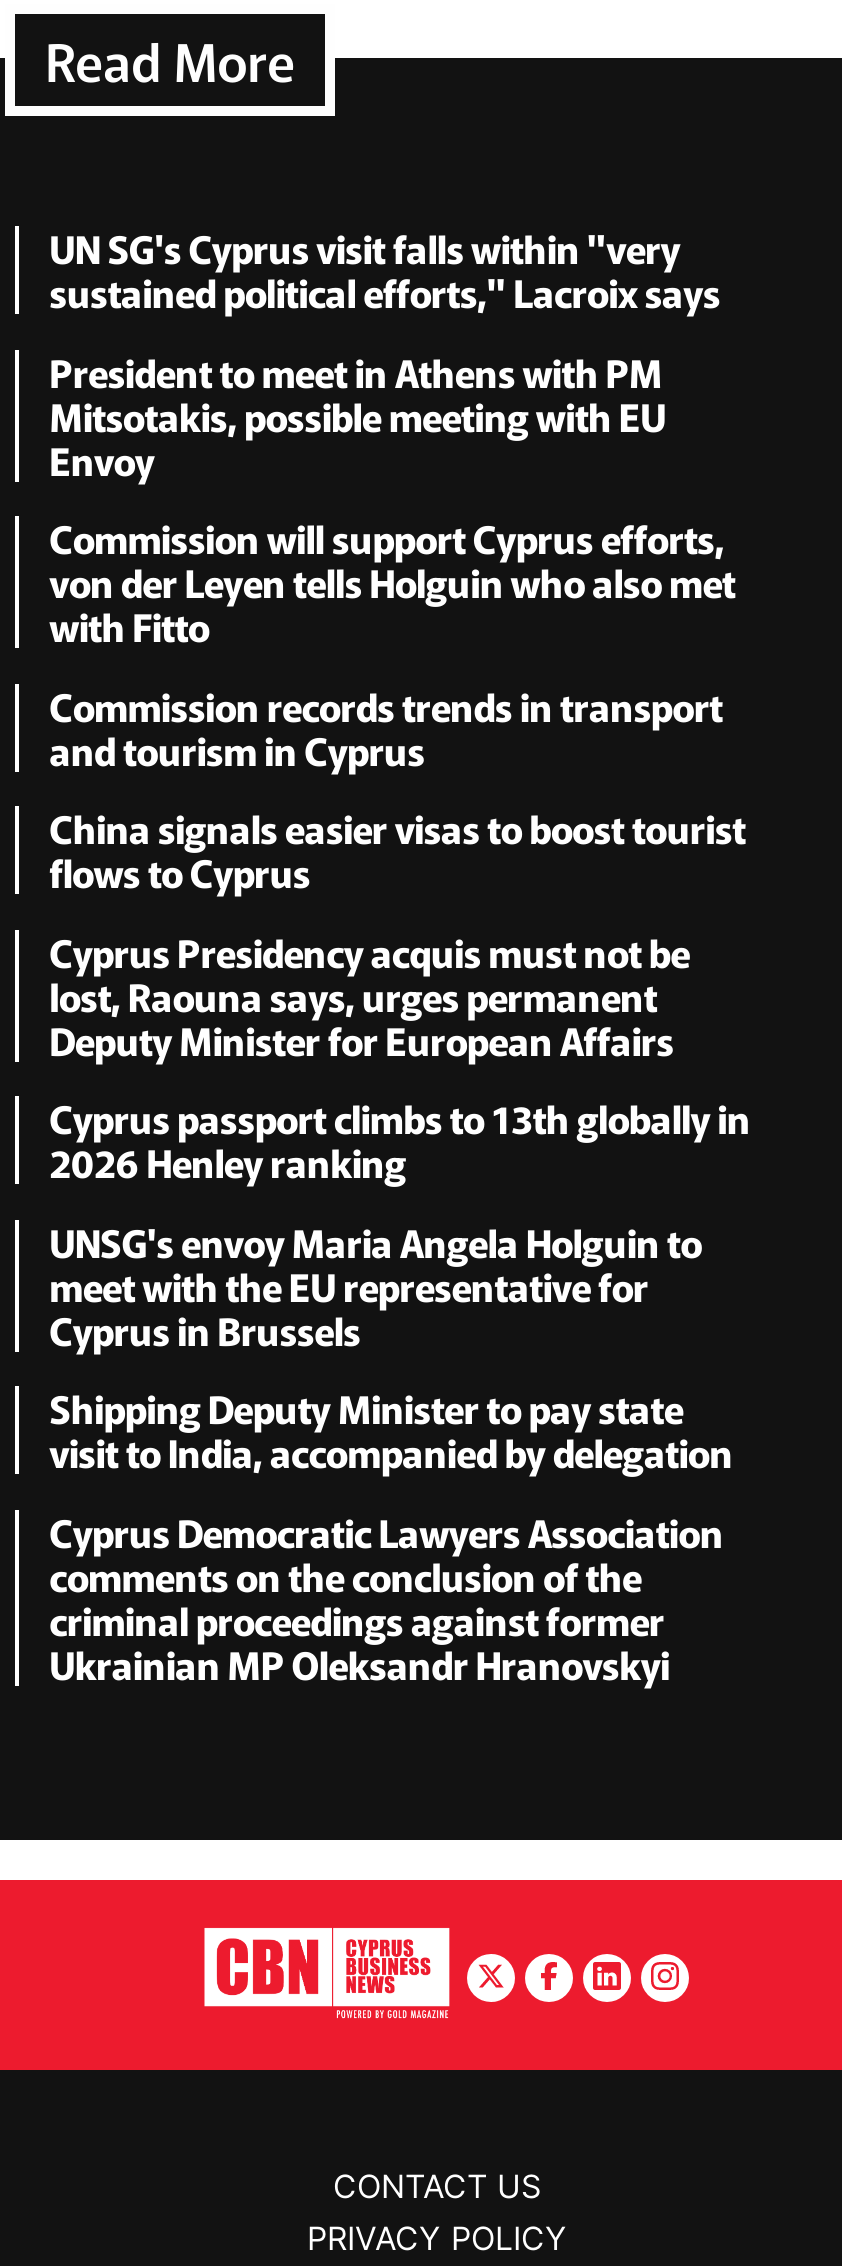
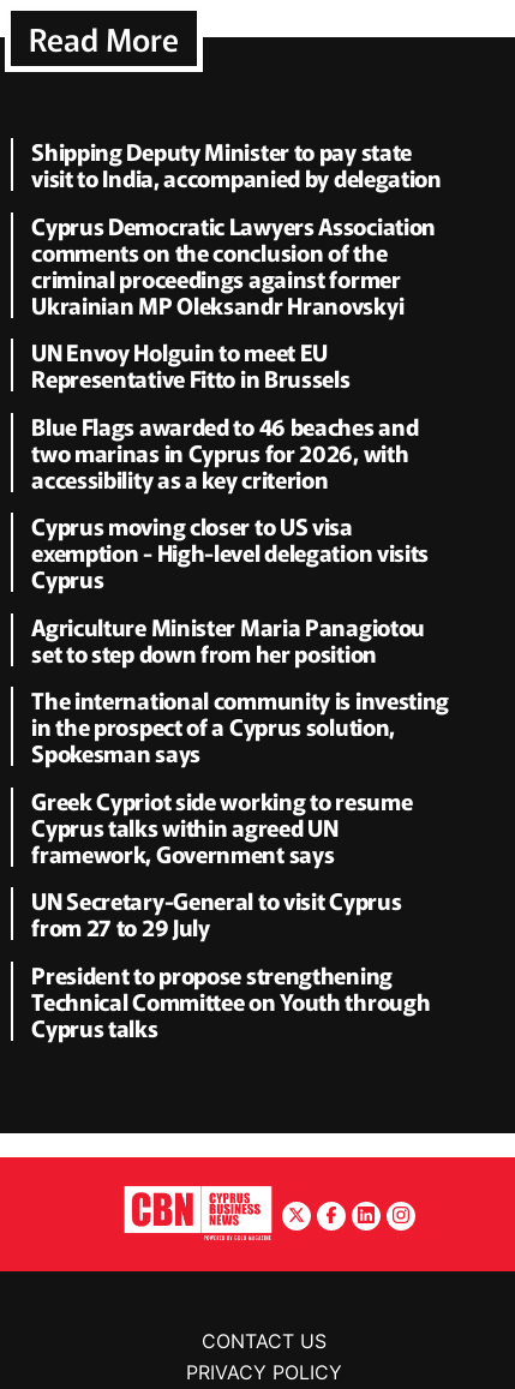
[49,220,750,1356] UN SG's Cyprus visit falls within "very | sustained political efforts," Lacroix says | President to meet in Athens with PM | Mitsotakis, possible meeting with EU | Envoy | Commission will support Cyprus efforts, | von der Leyen tells Holguin who also met | with Fitto | Commission records trends in transport | and tourism in Cyprus | China signals easier visas to boost tourist | flows to Cyprus | Cyprus Presidency acquis must not be | lost, Raouna says, urges permanent | Deputy Minister for European Affairs | Cyprus passport climbs to 13th globally in | 2026 Henley ranking | UNSG's envoy Maria Angela Holguin to | meet with the EU representative for | Cyprus in Brussels -> none
moved [49,1380,733,1690] -> [31,135,442,320]: Shipping Deputy Minister to pay state | visit to India, accompanied by delegation | Cyprus Democratic Lawyers Association | comments on the conclusion of the | criminal proceedings against former | Ukrainian MP Oleksandr Hranovskyi
none -> [31,335,449,1043] UN Envoy Holguin to meet EU | Representative Fitto in Brussels | Blue Flags awarded to 46 beaches and | two marinas in Cyprus for 2026, with | accessibility as a key criterion | Cyprus moving closer to US visa | exemption - High-level delegation visits | Cyprus | Agriculture Minister Maria Panagiotou | set to step down from her position | The international community is investing | in the prospect of a Cyprus solution, | Spokesman says | Greek Cypriot side working to resume | Cyprus talks within agreed UN | framework, Government says | UN Secretary-General to visit Cyprus | from 27 to 29 July | President to propose strengthening | Technical Committee on Youth through | Cyprus talks

